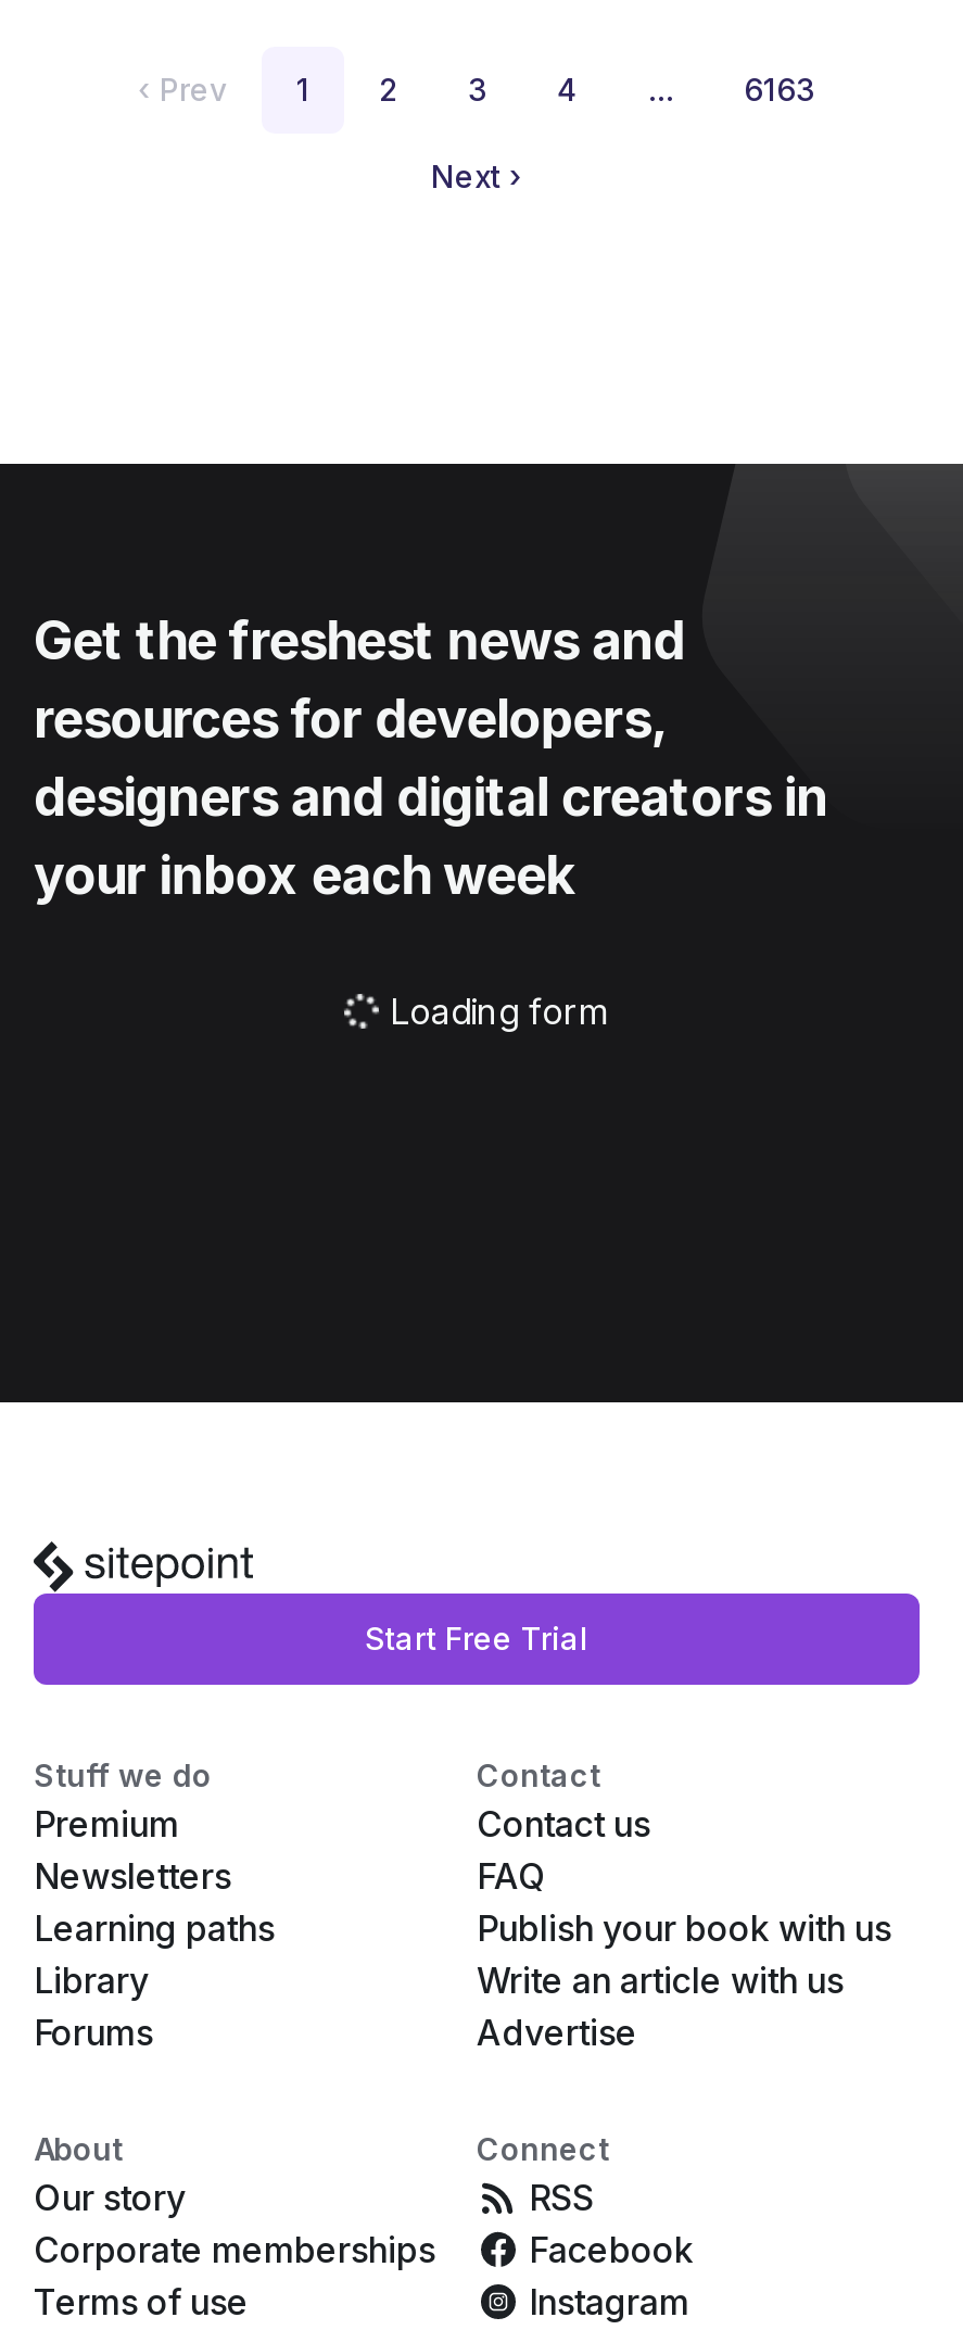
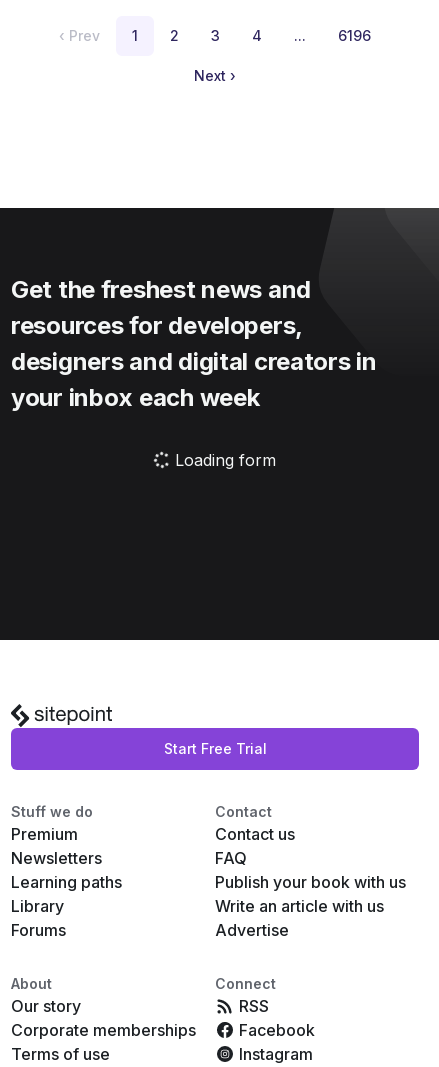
[744,71,815,108] 6163 -> [338,27,371,44] 6196

